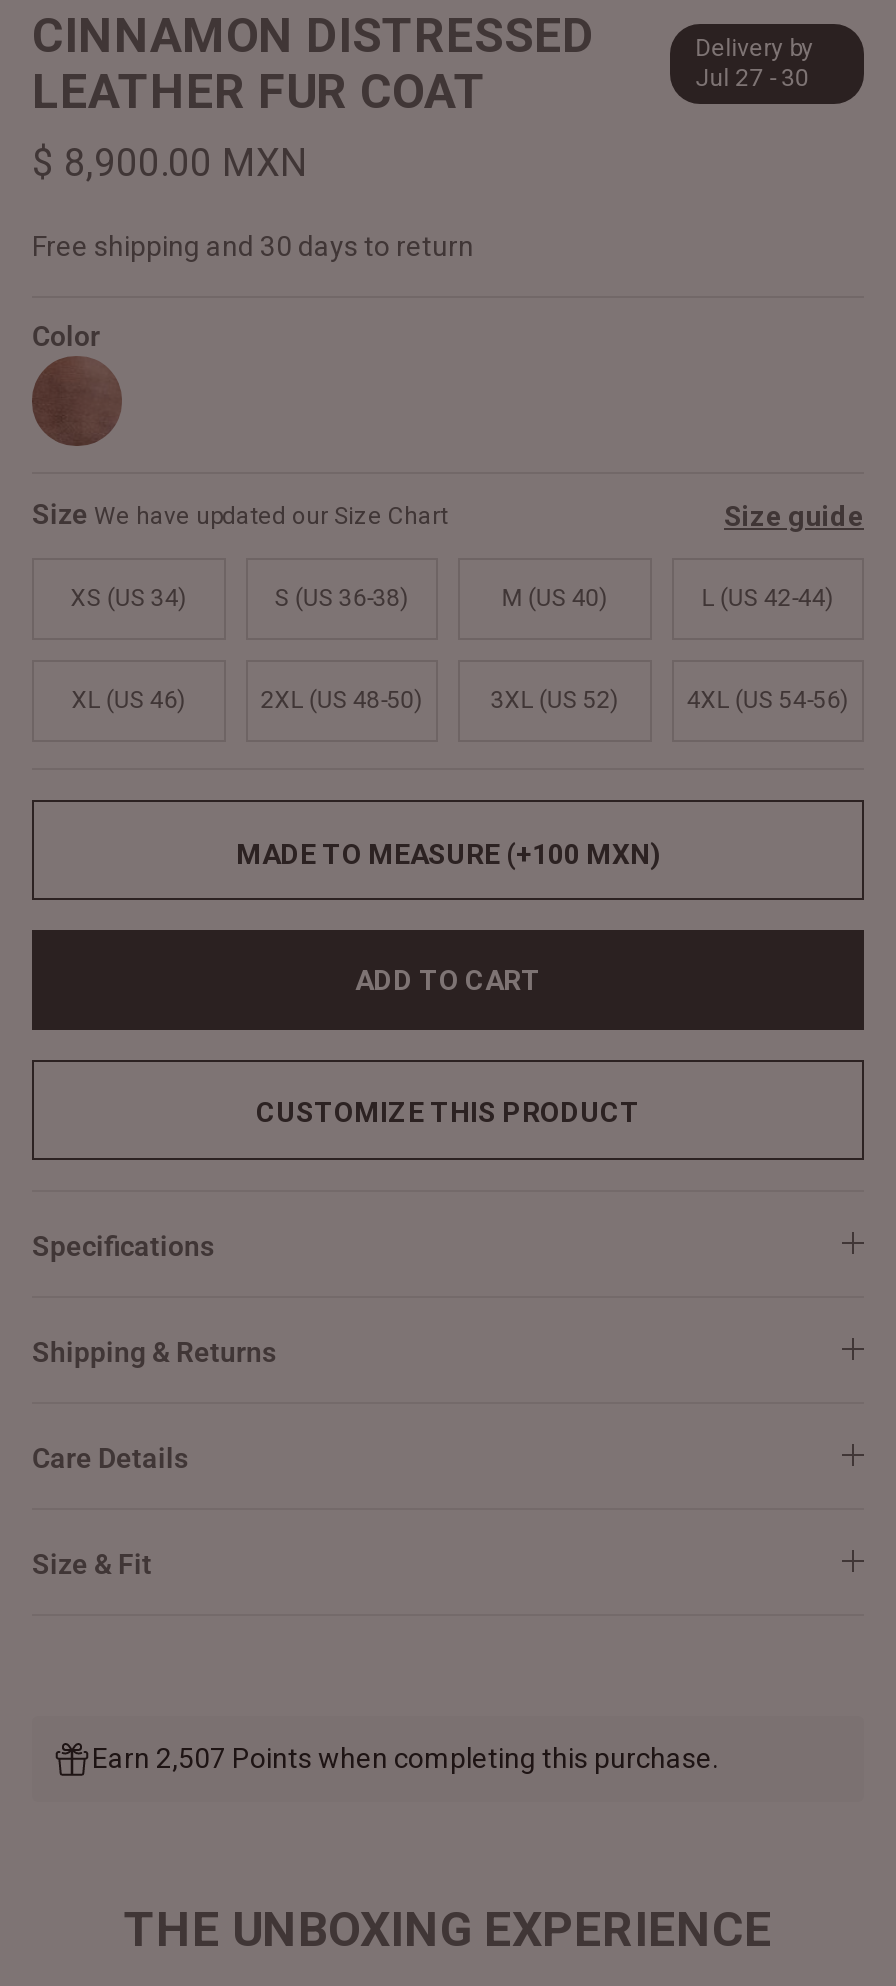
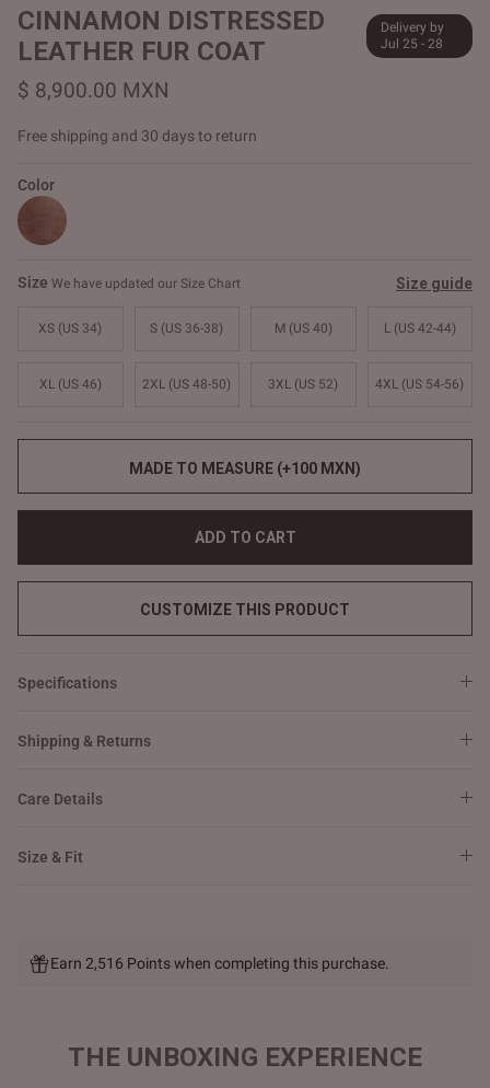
[695,65,809,93] Jul 27 - 30 -> [381,37,443,52] Jul 25 - 28
[92,1743,718,1775] Earn 2,507 Points when completing this purchase. -> [50,955,389,973] Earn 2,516 Points when completing this purchase.

